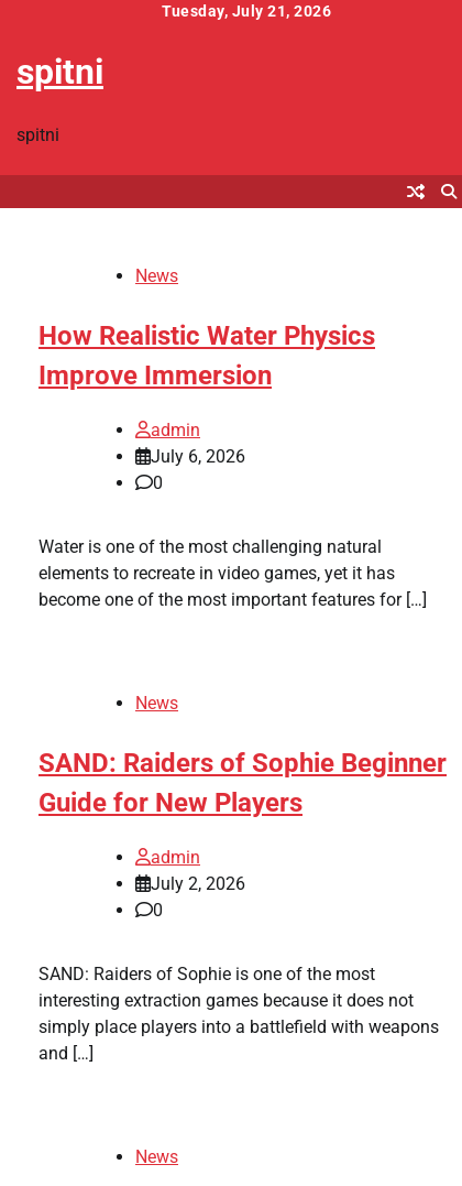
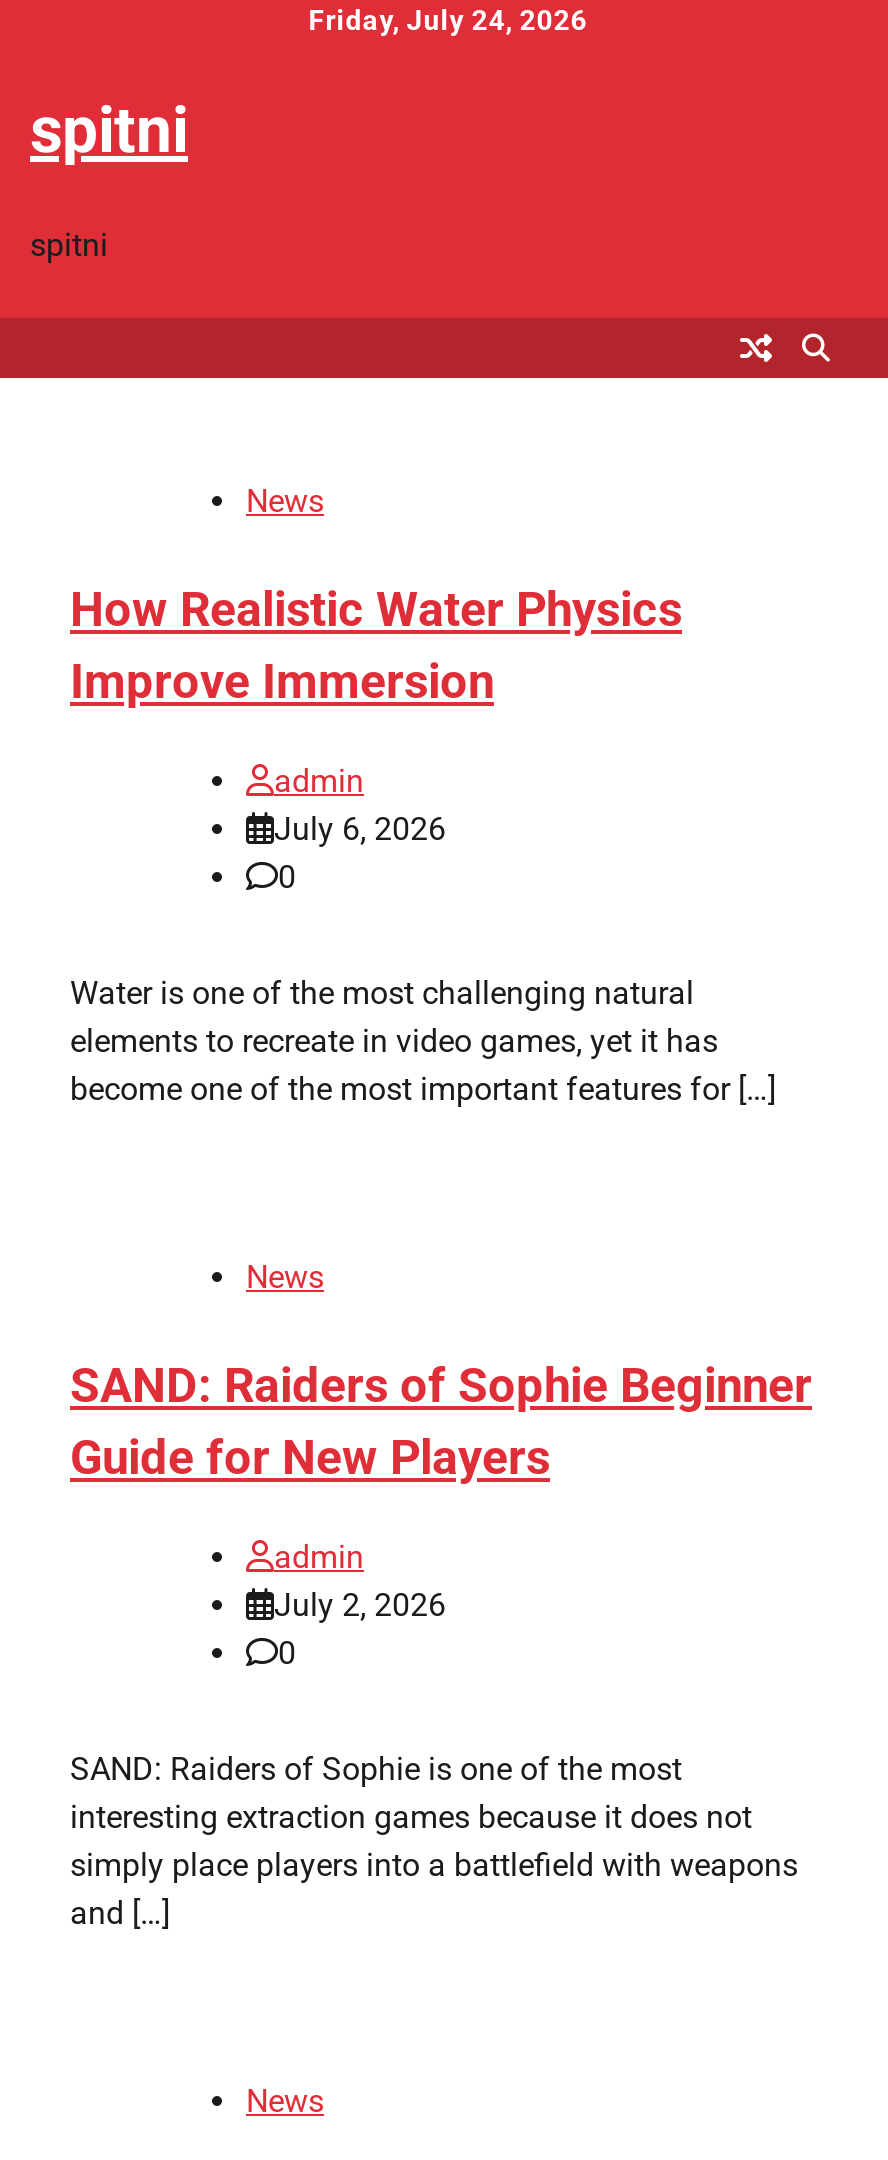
[162,2,331,20] Tuesday, July 21, 2026 -> [308,4,588,36] Friday, July 24, 2026

